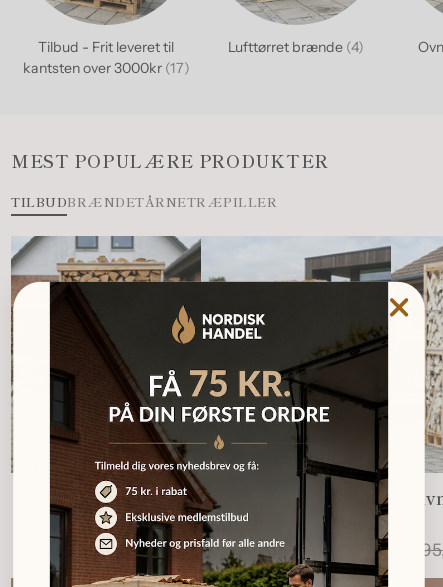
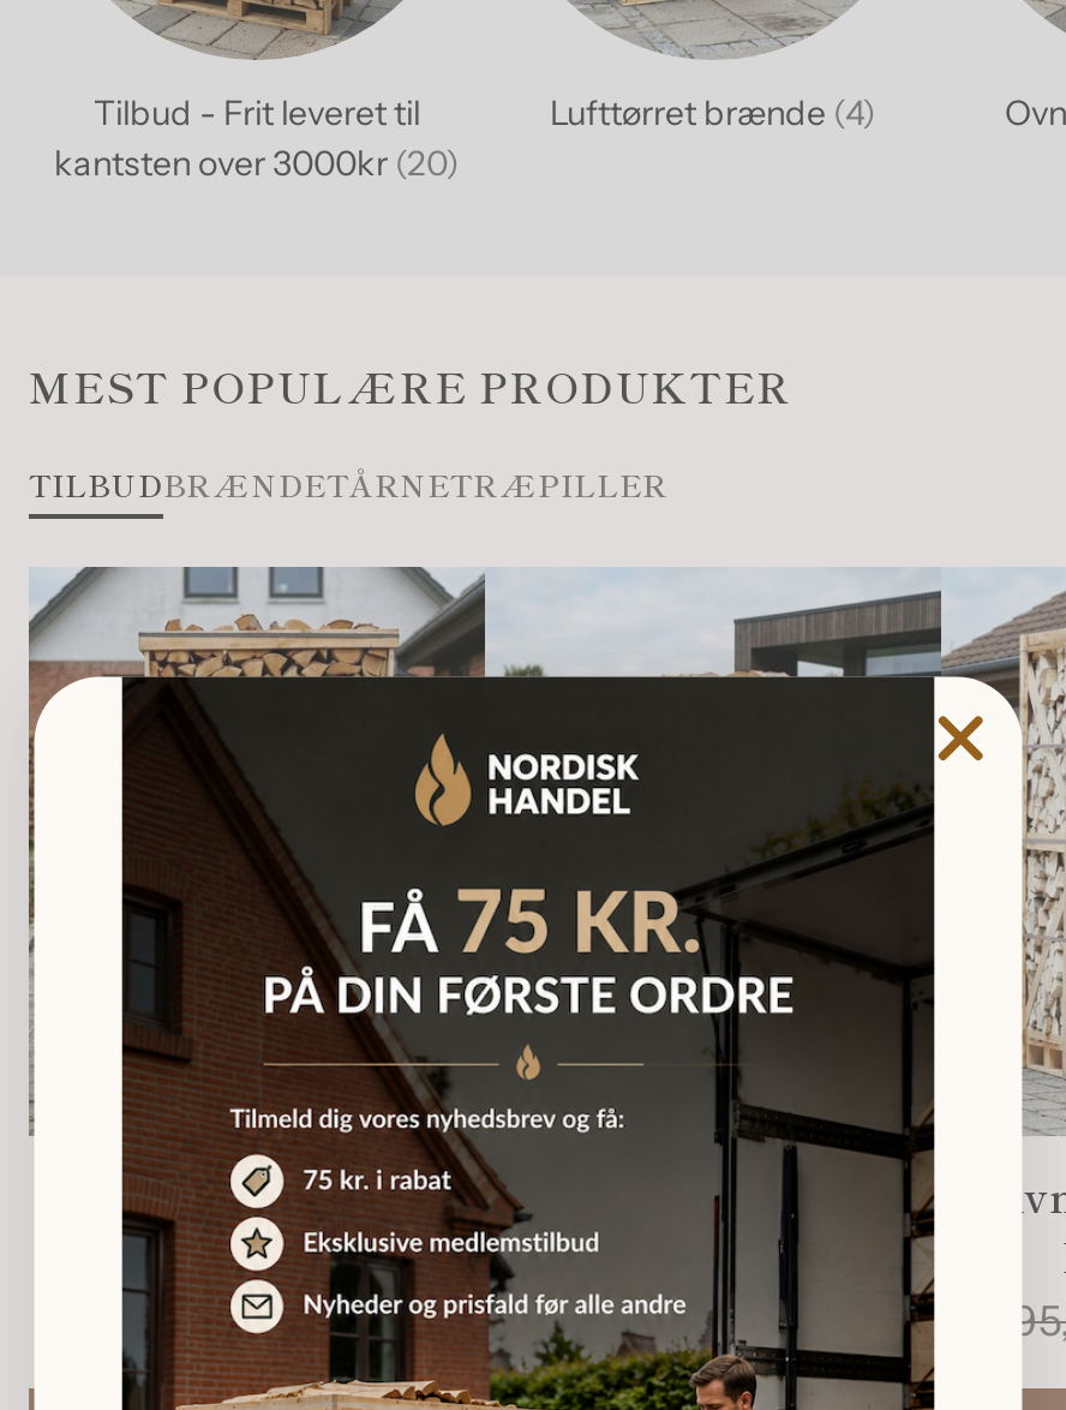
[22,58,189,76] kantsten over 3000kr (17) -> [54,141,460,184] kantsten over 3000kr (20)

